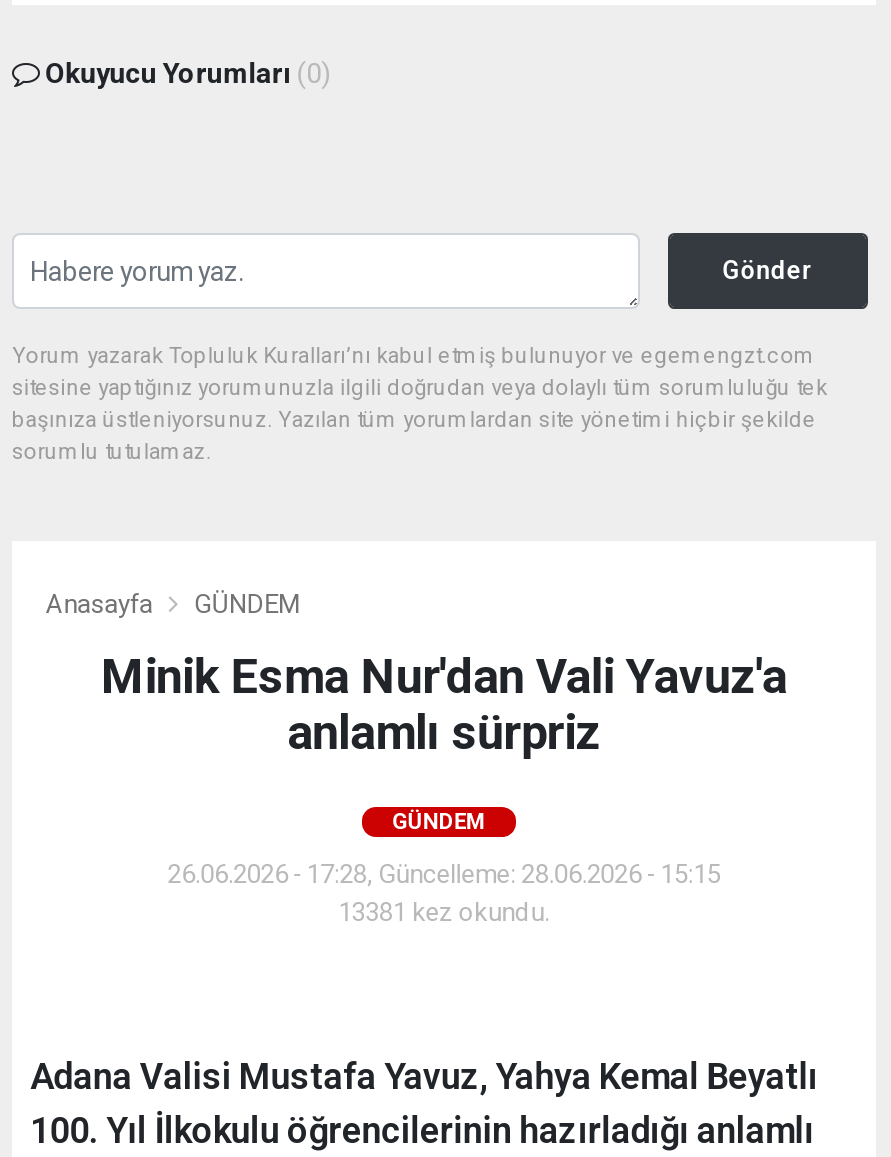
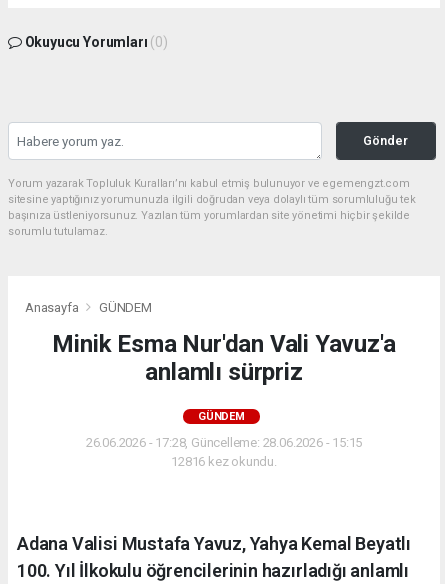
[338,897,550,927] 13381 kez okundu. -> [171,454,277,469] 12816 kez okundu.

